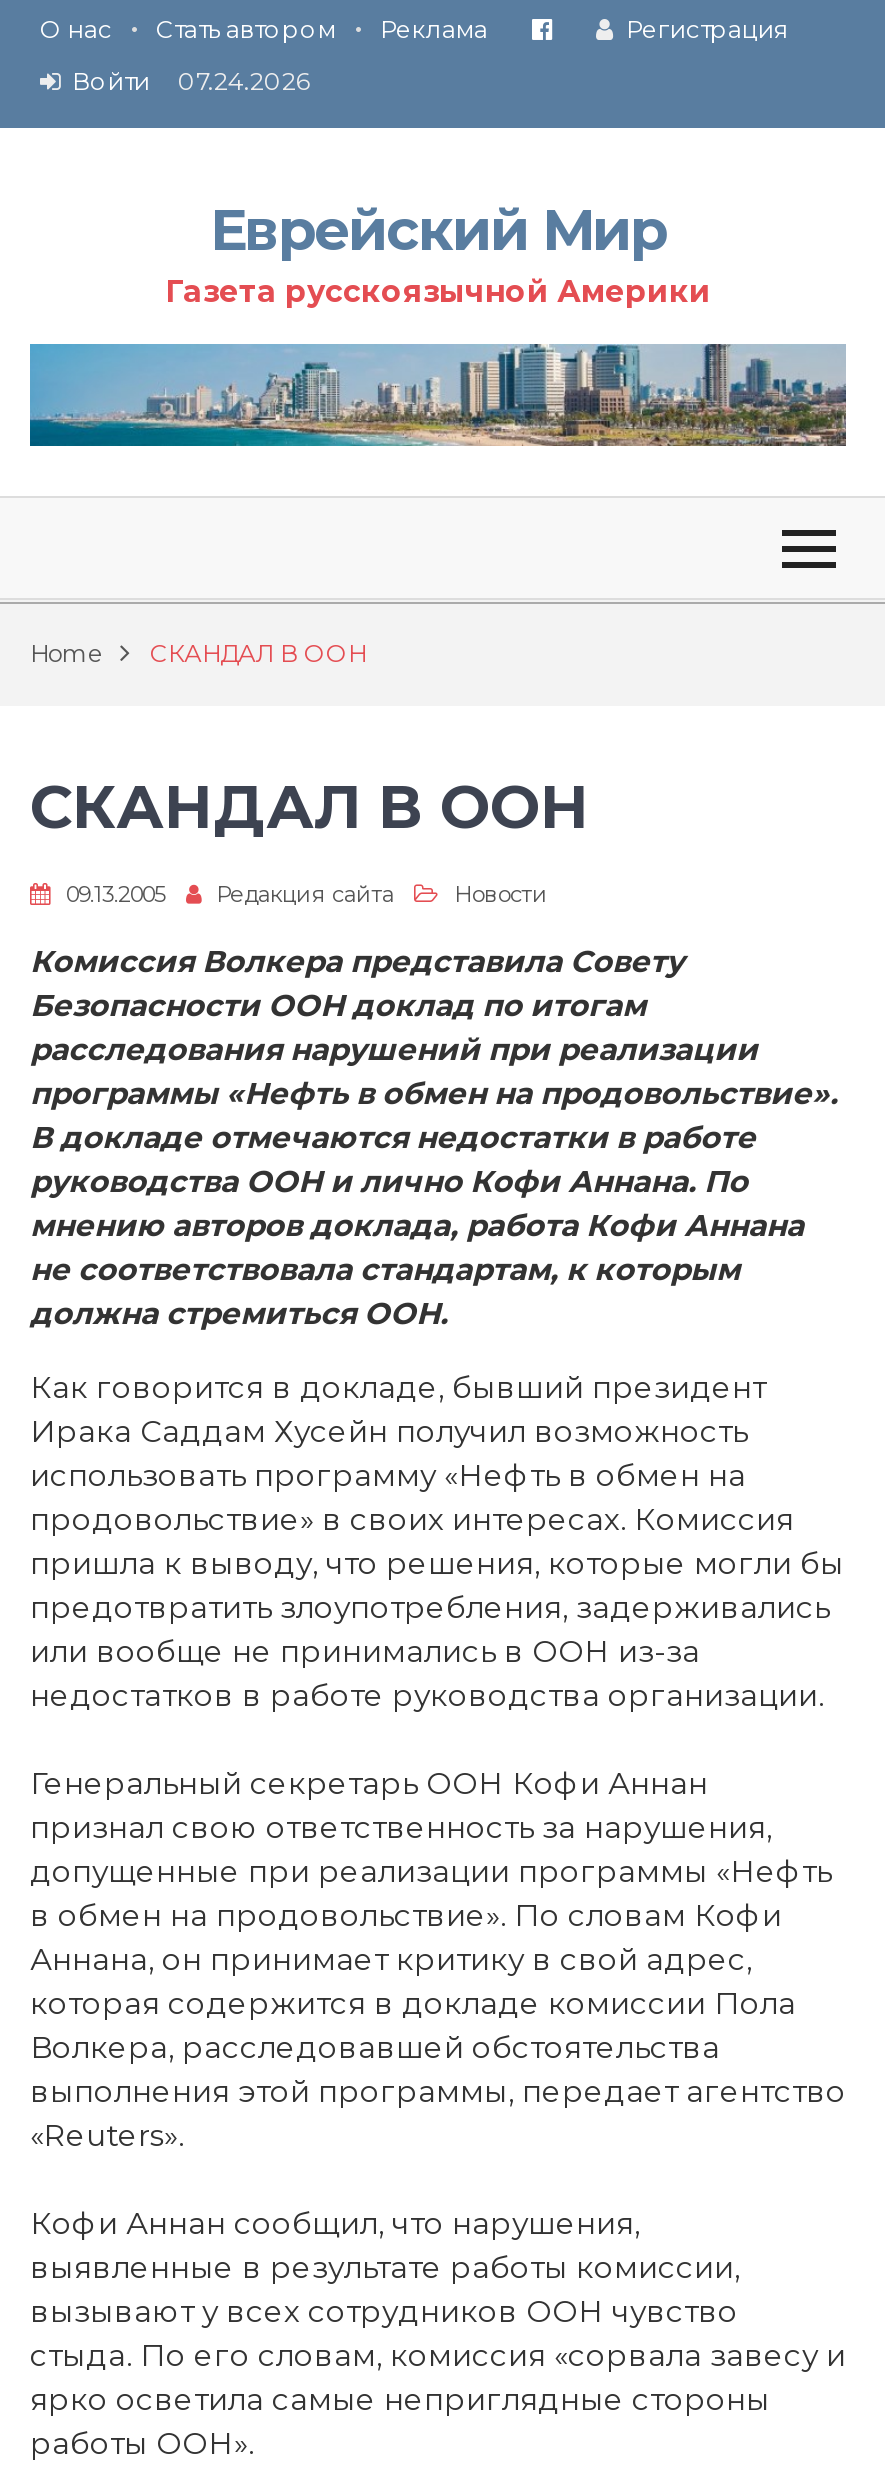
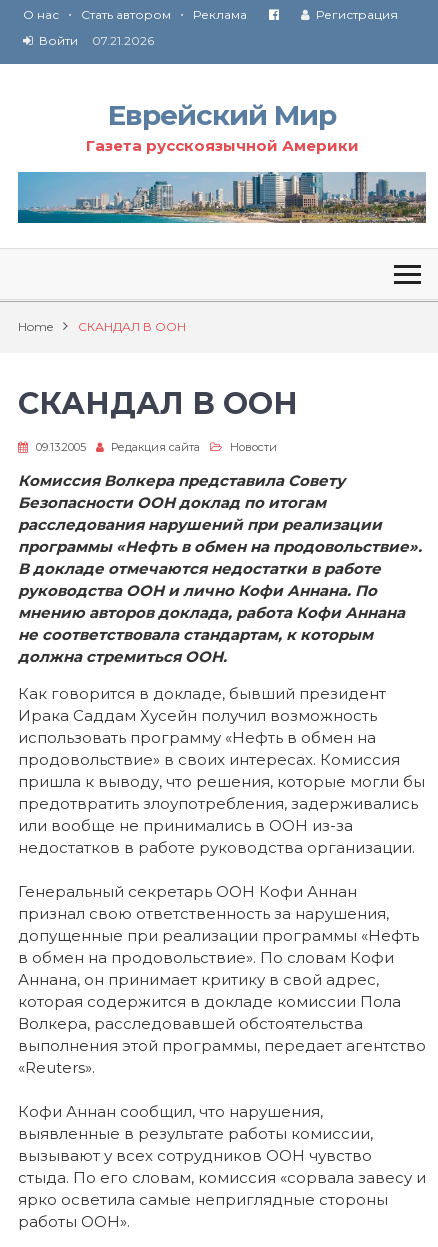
[72,66,310,96] Войти 07.24.2026 -> [39,33,154,48] Войти 07.21.2026

